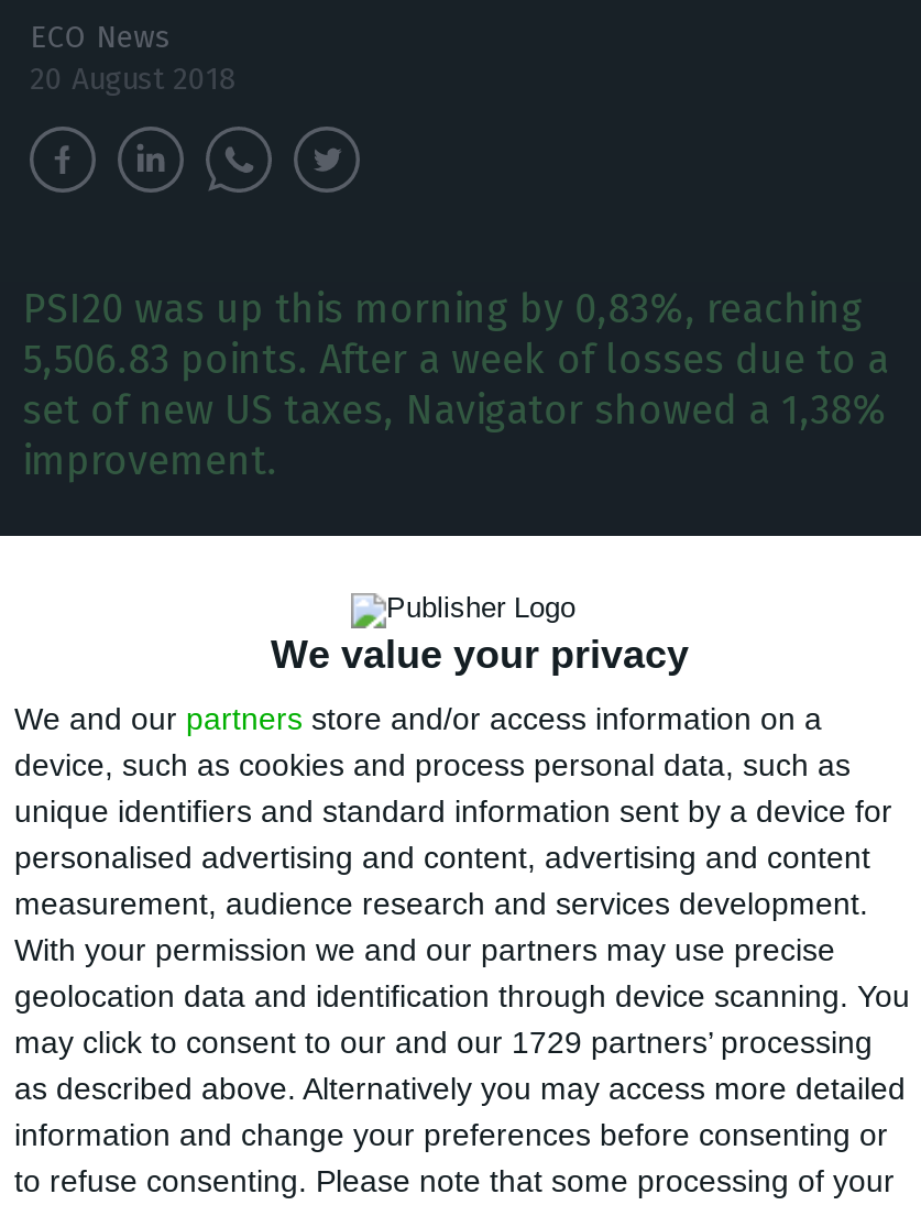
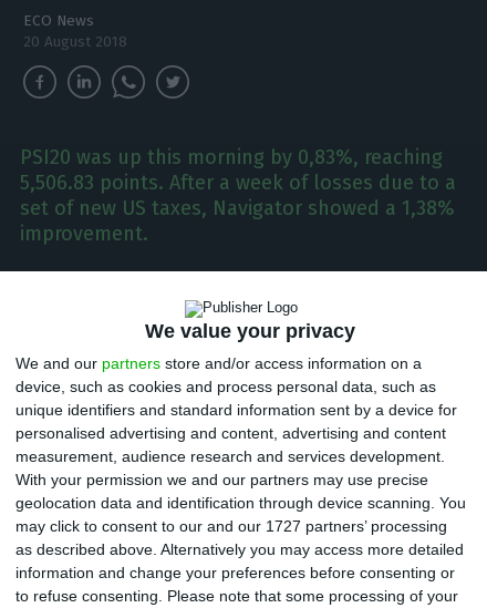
[14,1024,873,1060] may click to consent to our and our 1729 partners’ processing -> [15,517,447,535] may click to consent to our and our 1727 partners’ processing

